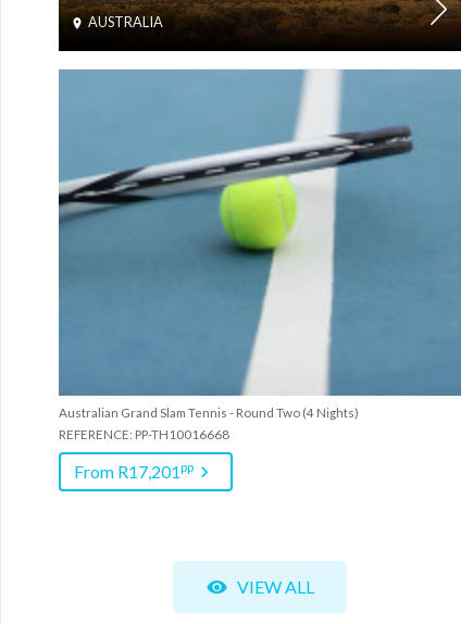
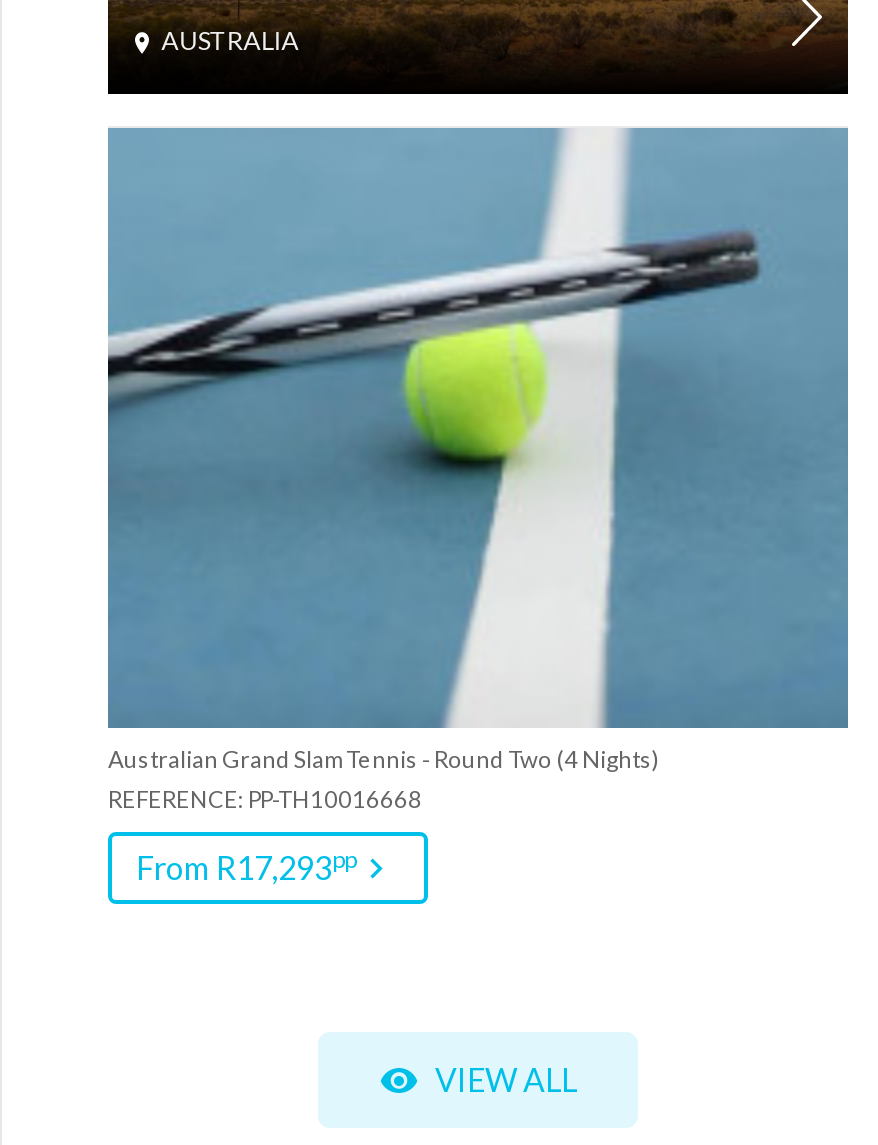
[74,459,194,482] From R17,201pp -> [136,844,356,886] From R17,293pp

